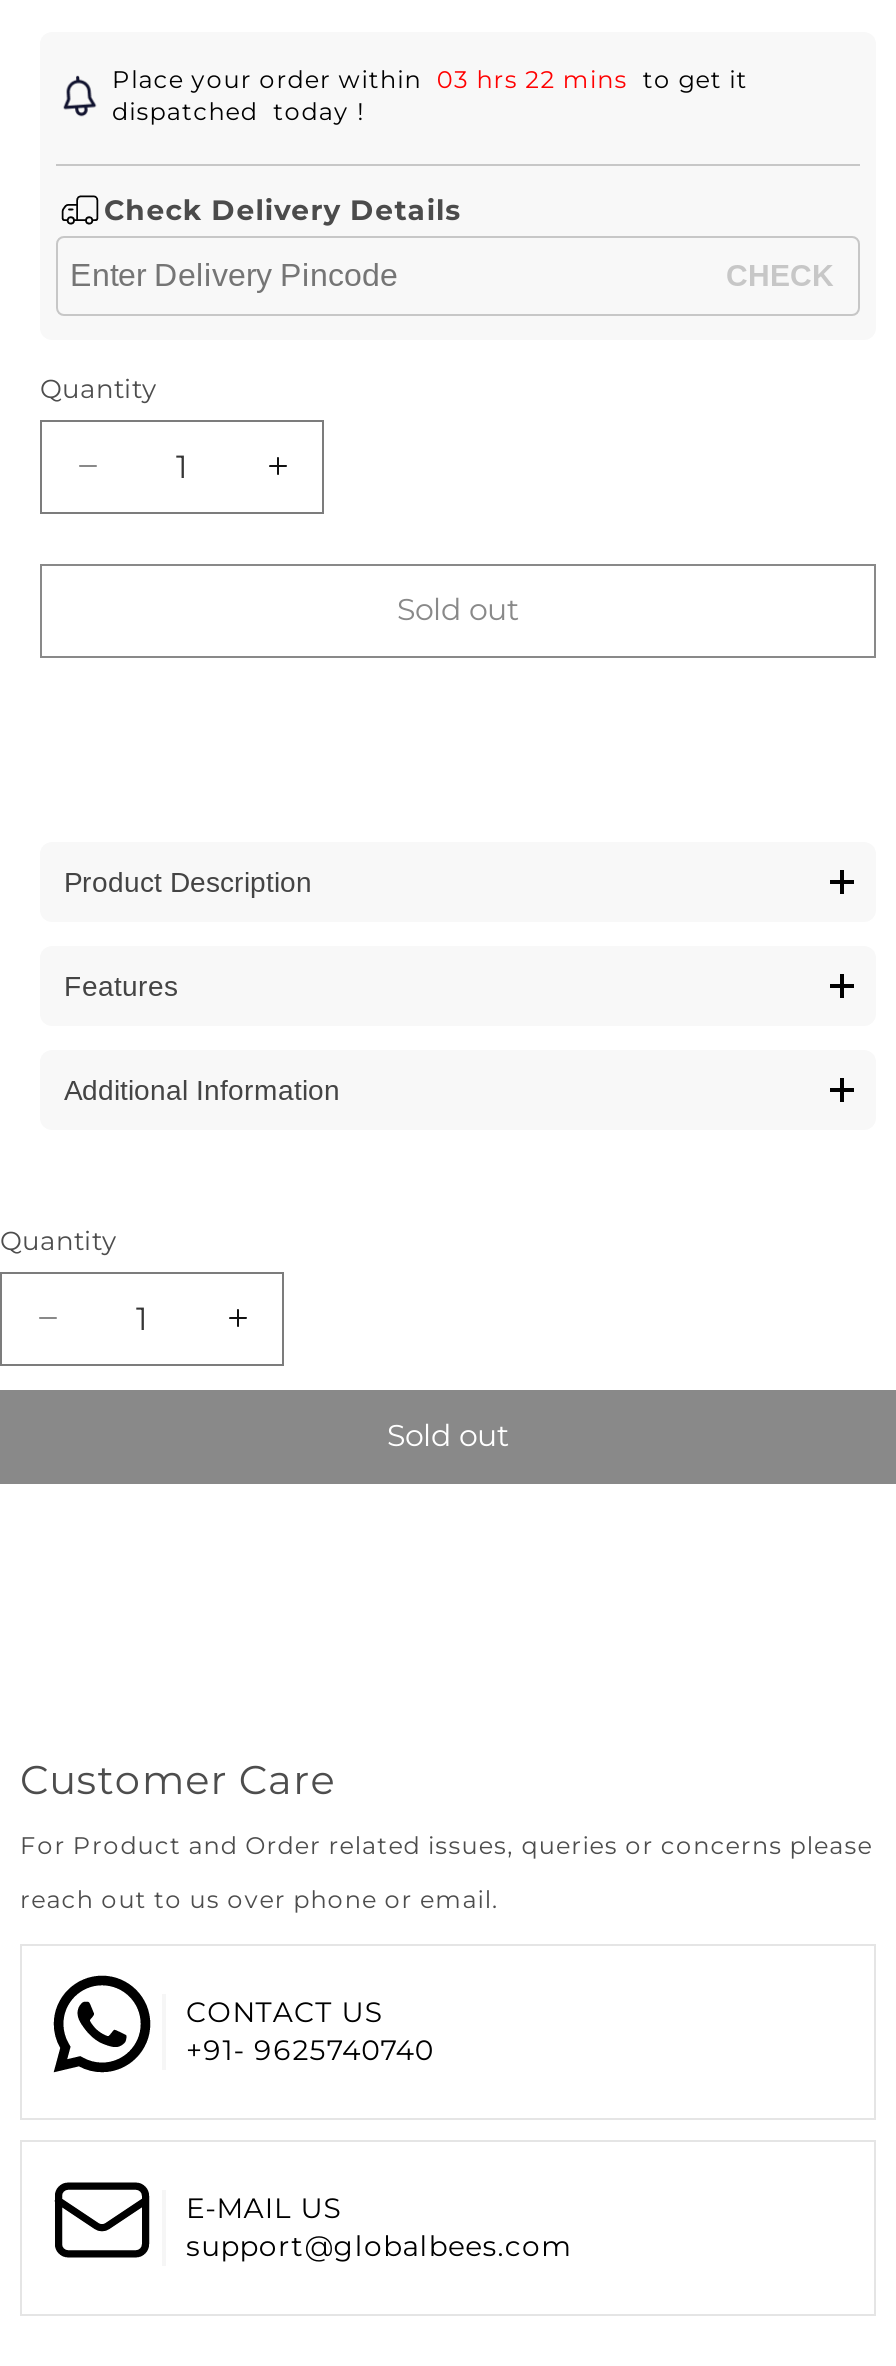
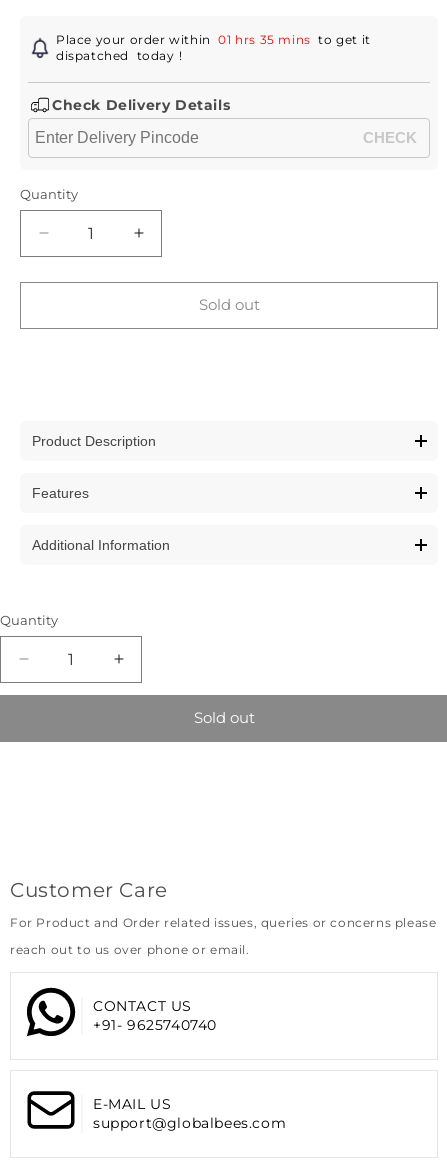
[112,63,748,93] Place your order within 03 hrs 22 mins to get it -> [56,32,371,47] Place your order within 01 hrs 35 mins to get it

